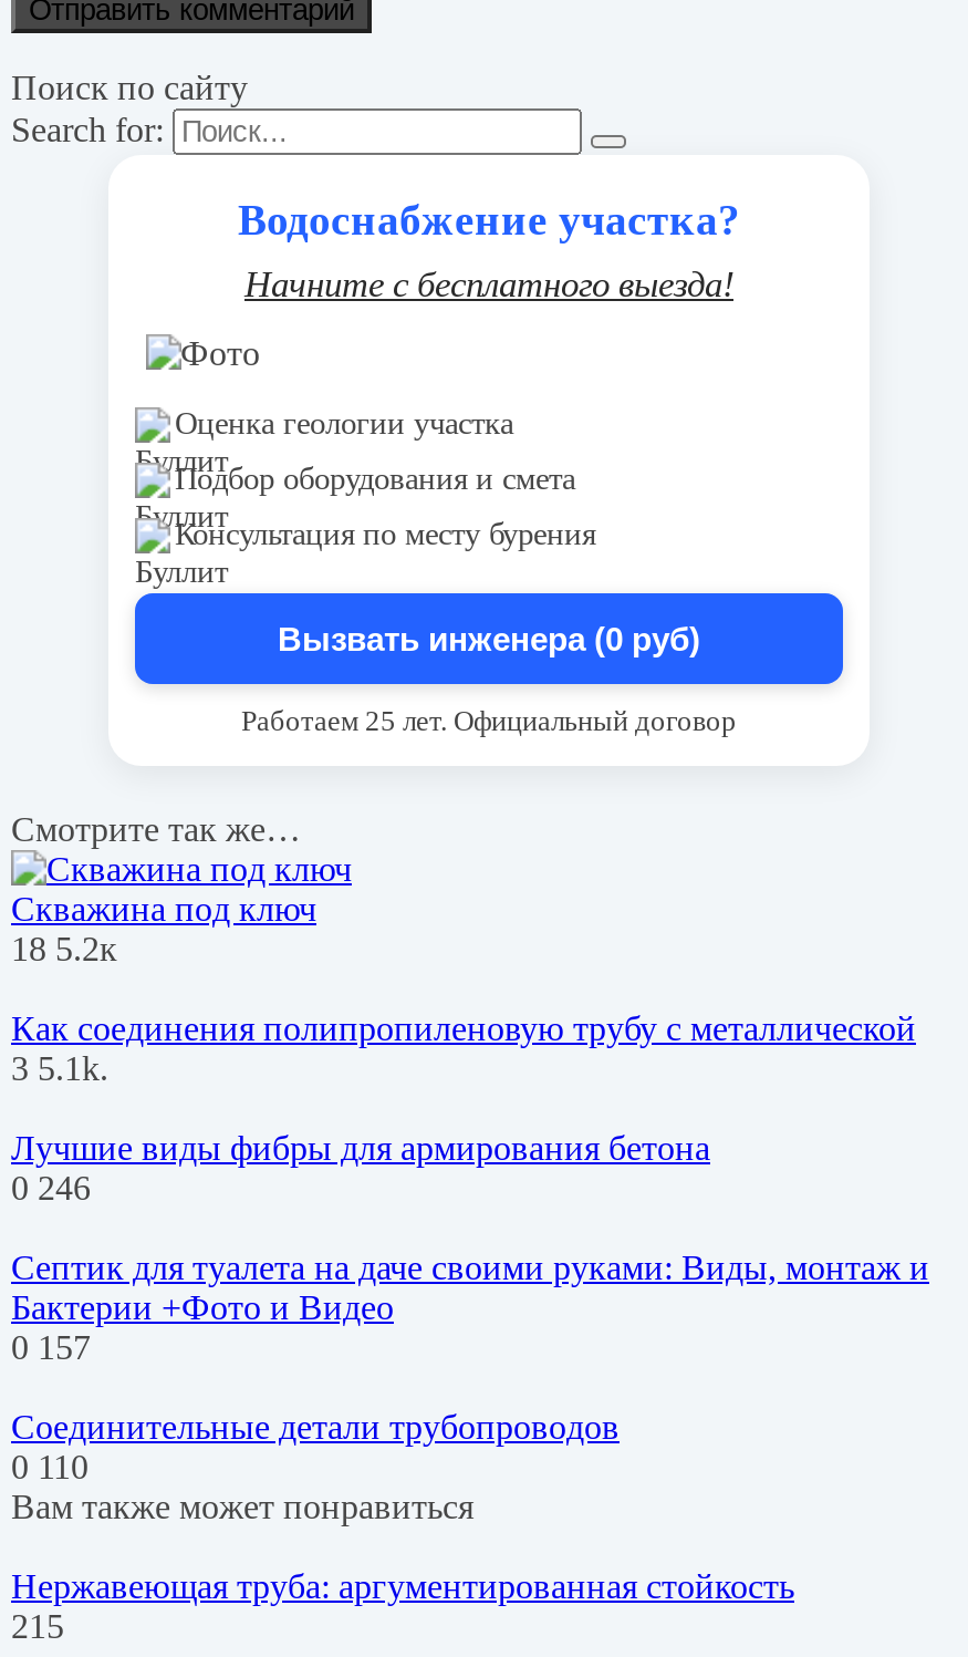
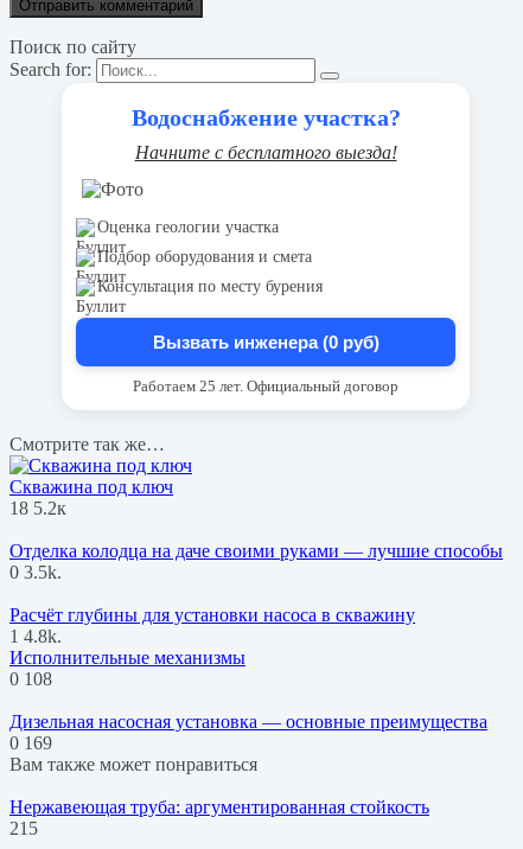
[11,1009,929,1485] Как соединения полипропиленовую трубу с металлической | 3 5.1k. | Лучшие виды фибры для армирования бетона | 0 246 | Септик для туалета на даче своими руками: Виды, монтаж и | Бактерии +Фото и Видео | 0 157 | Соединительные детали трубопроводов | 0 110 -> [9,540,503,753] Отделка колодца на даче своими руками — лучшие способы | 0 3.5k. | Расчёт глубины для установки насоса в скважину | 1 4.8k. | Исполнительные механизмы | 0 108 | Дизельная насосная установка — основные преимущества | 0 169

